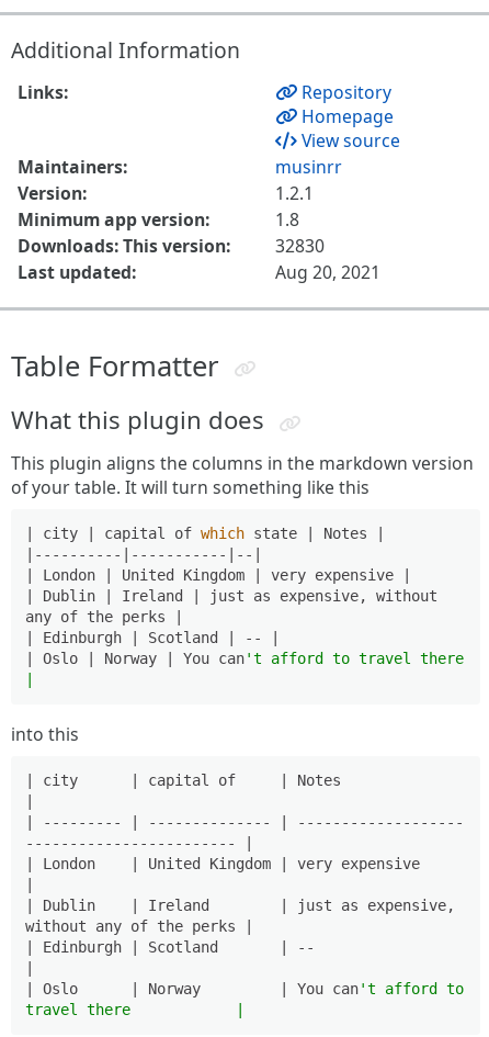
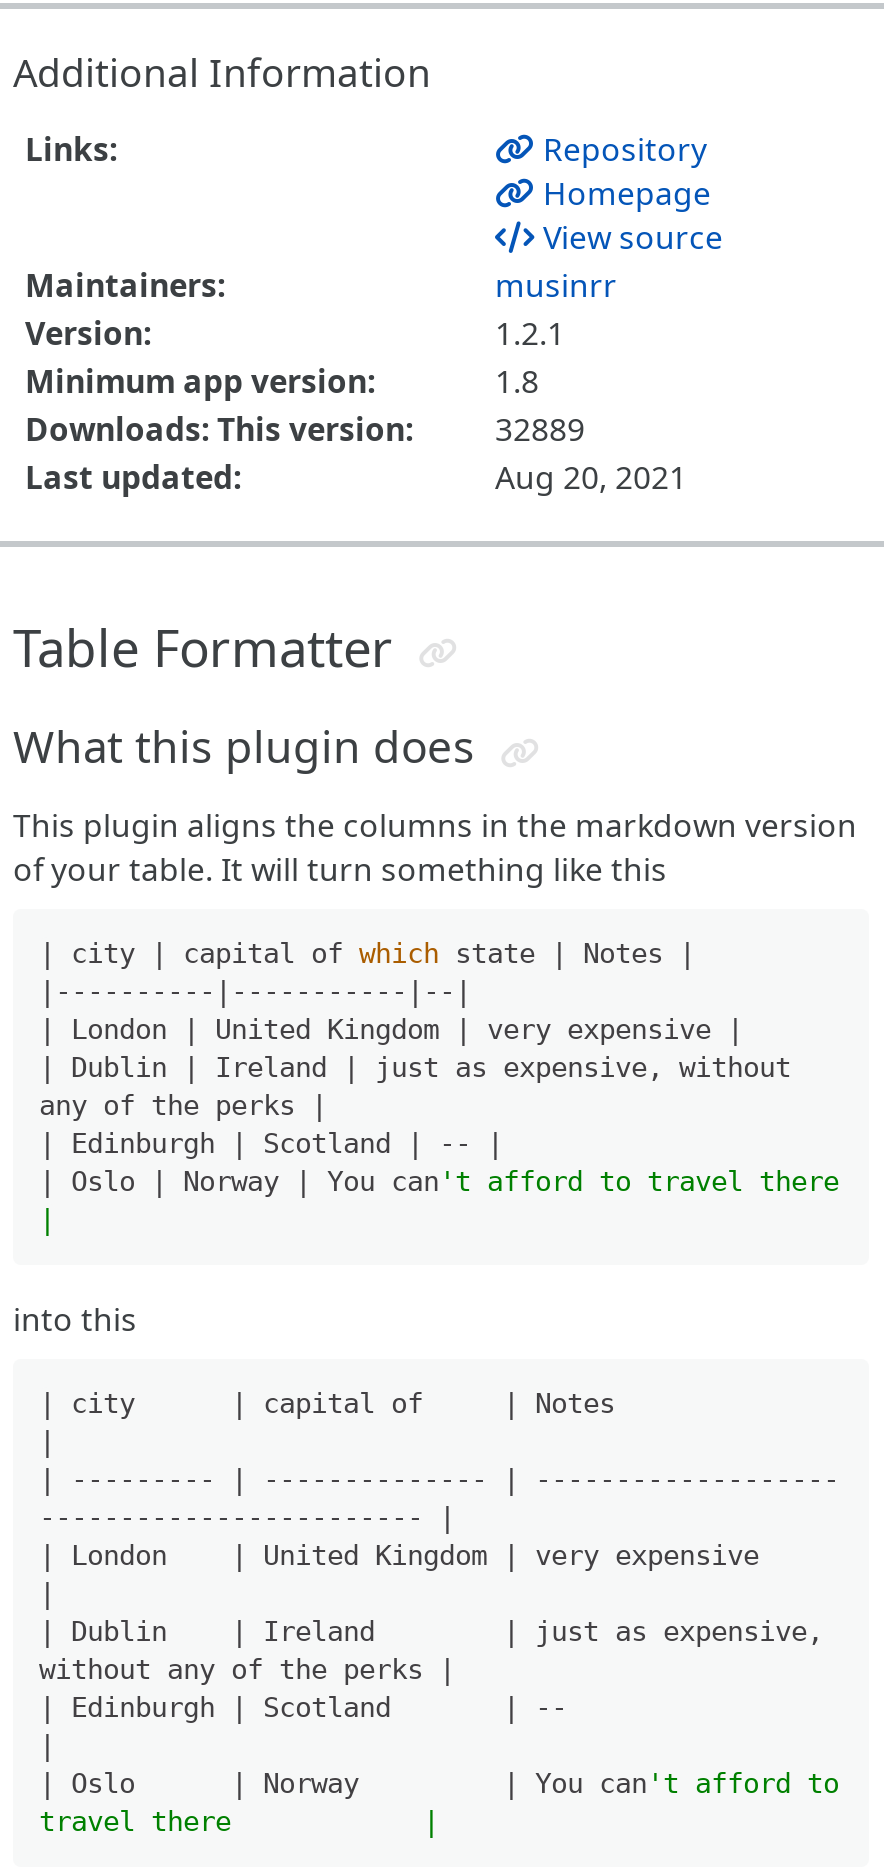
[18,234,325,258] Downloads: This version: 32830 -> [25,407,585,451] Downloads: This version: 32889

